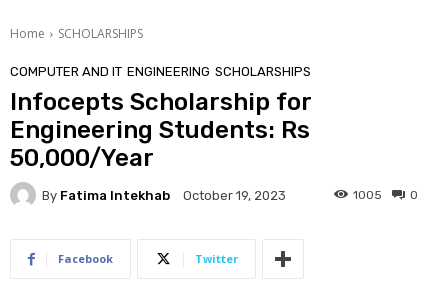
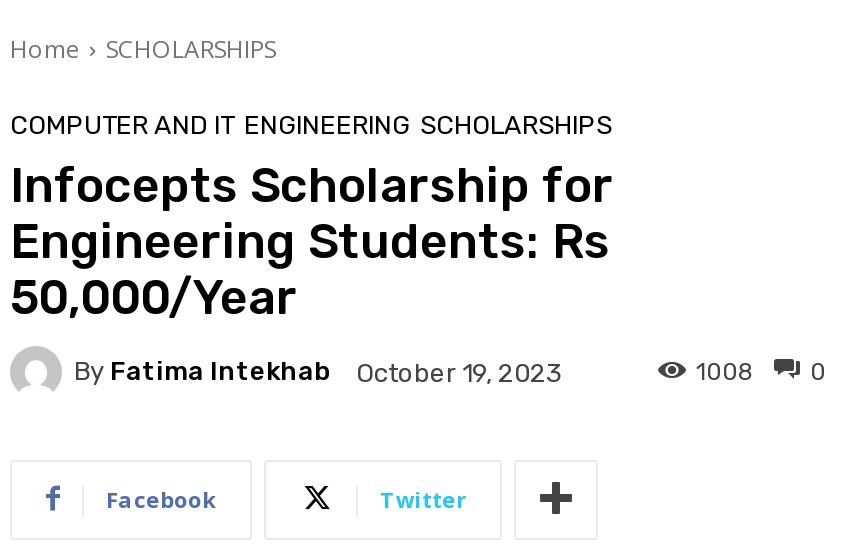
[353,188,418,202] 1005 0 -> [696,357,826,385] 1008 0

